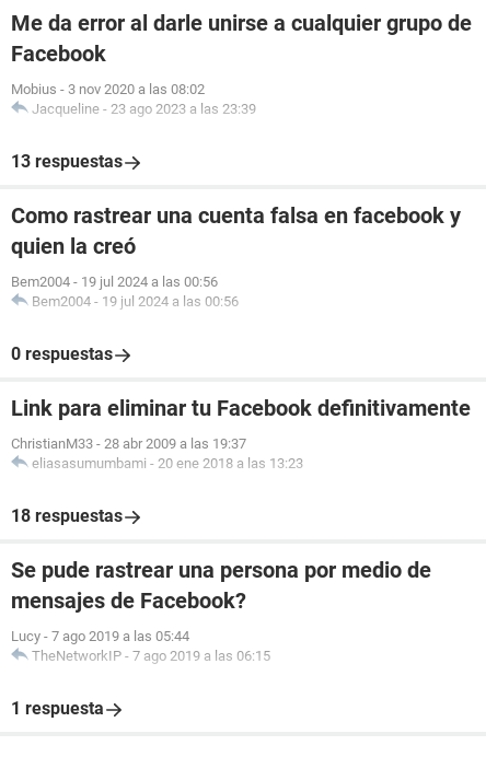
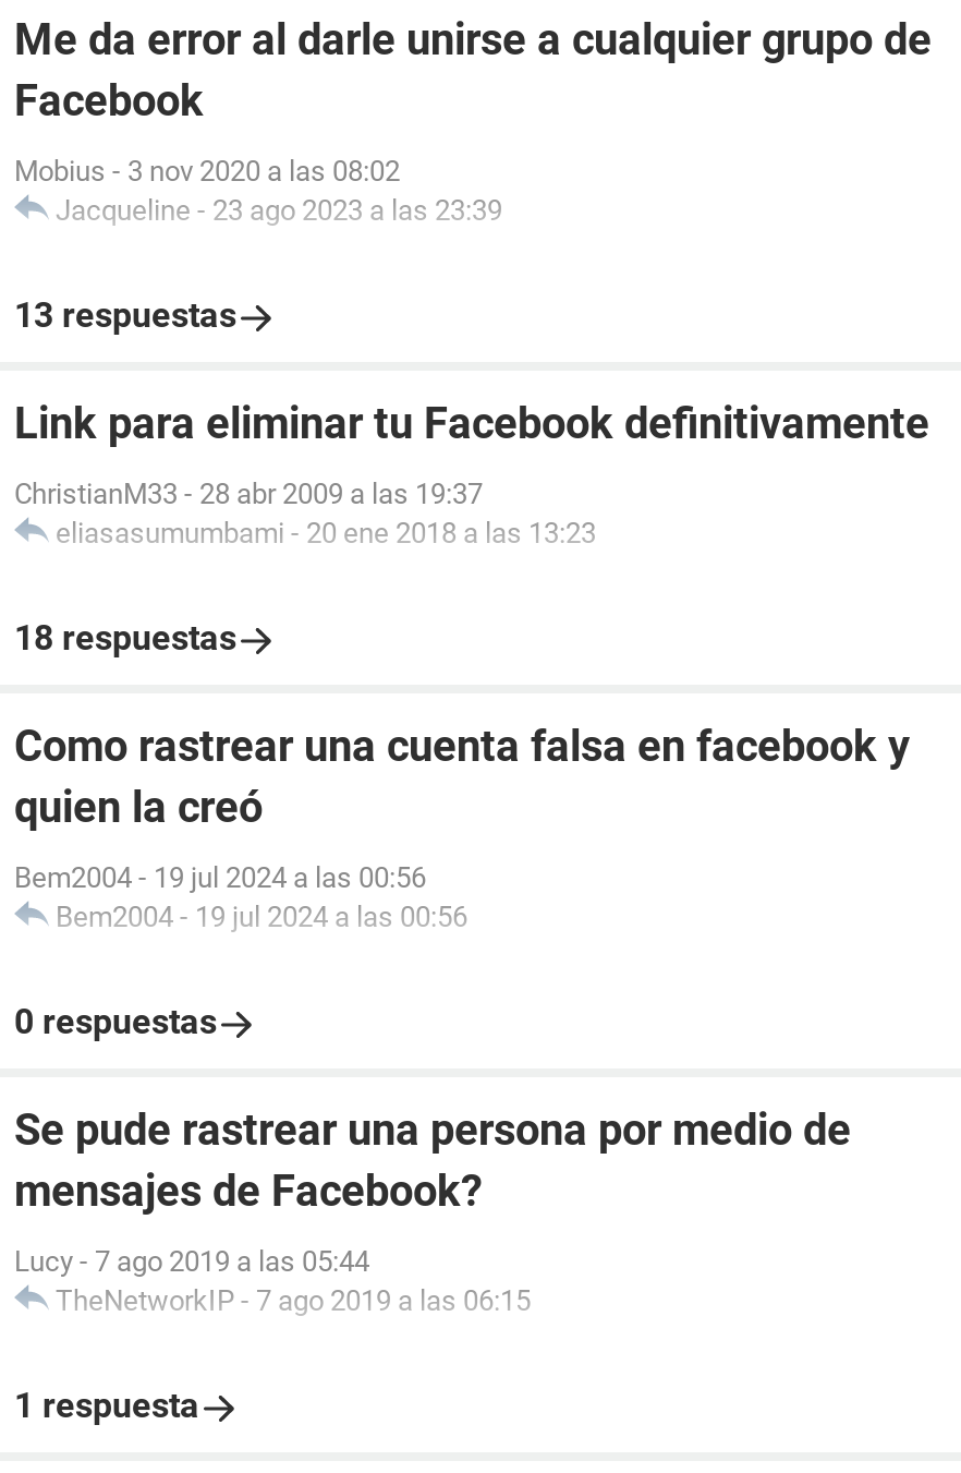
moved [11,202,461,364] -> [14,720,910,1042]: Como rastrear una cuenta falsa en facebook y | quien la creó | Bem2004 - 19 jul 2024 a las 00:56 | Bem2004 - 19 jul 2024 a las 00:56 | 0 respuestas
moved [11,395,471,526] -> [14,397,929,659]: Link para eliminar tu Facebook definitivamente | ChristianM33 - 28 abr 2009 a las 19:37 | eliasasumumbami - 20 ene 2018 a las 13:23 | 18 respuestas

